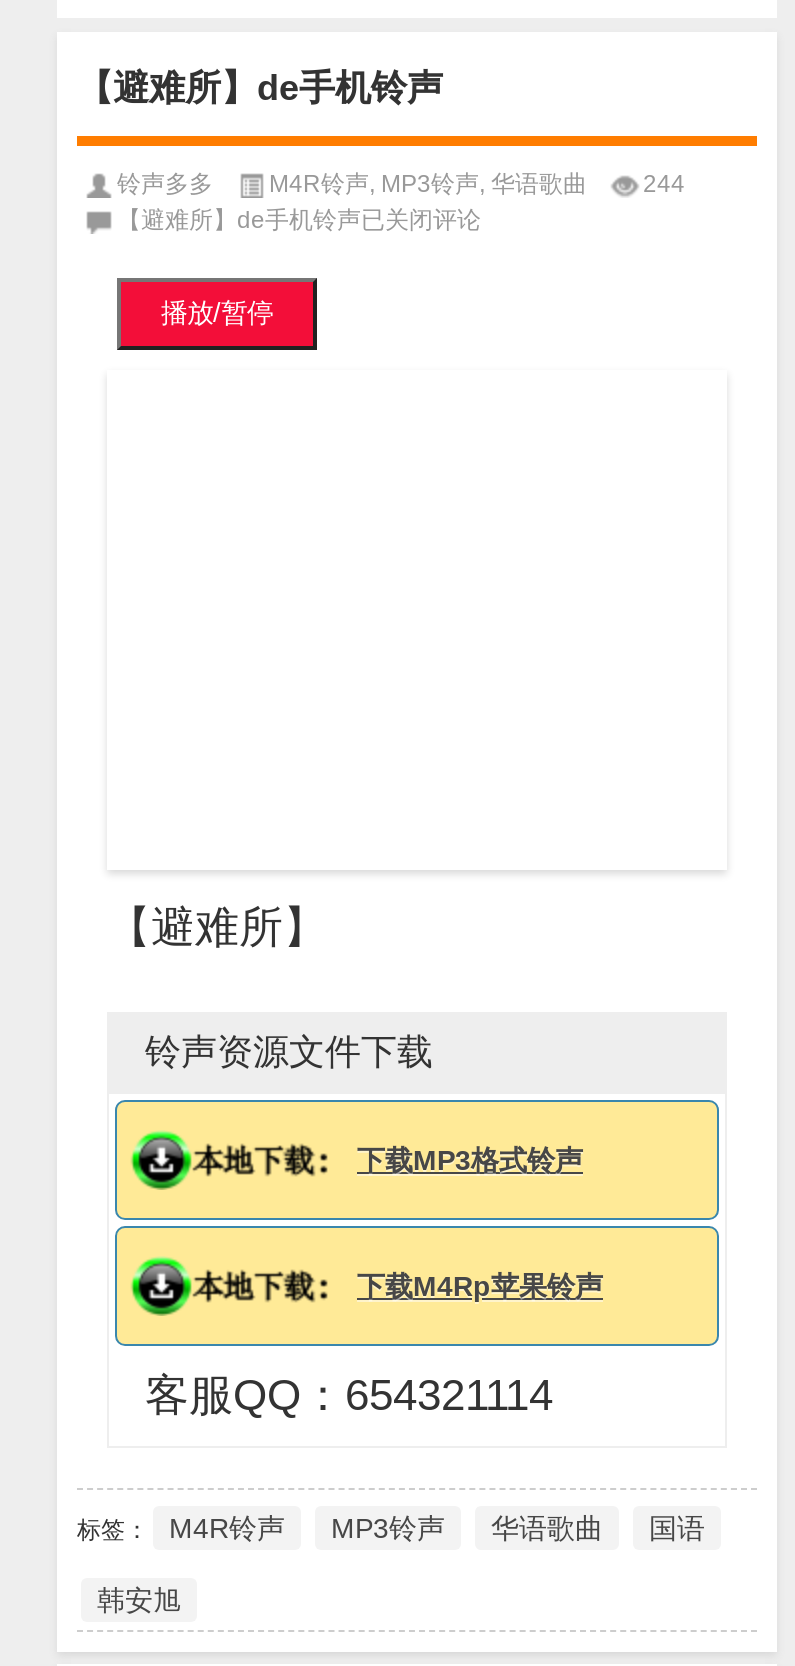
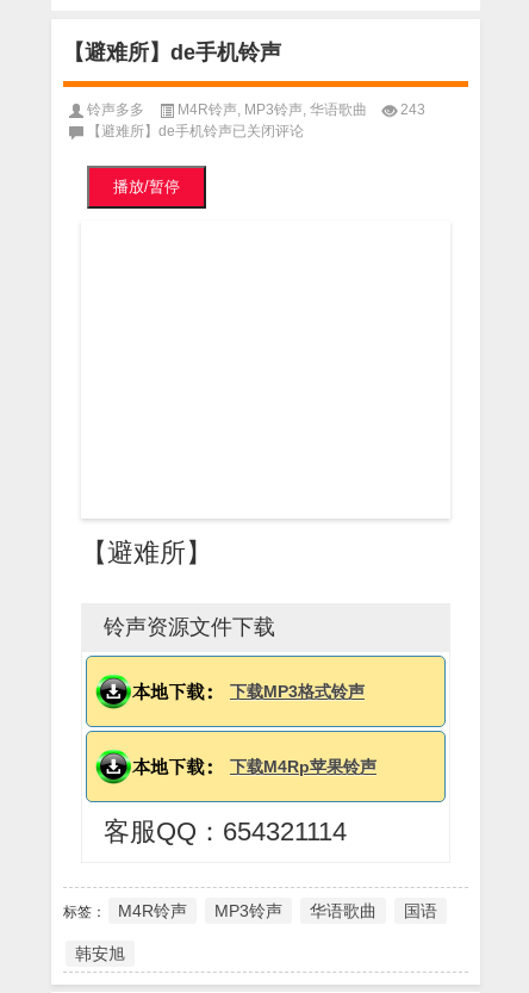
[117,169,685,197] 铃声多多 M4R铃声, MP3铃声,华语歌曲 244 -> [87,101,425,117] 铃声多多 M4R铃声, MP3铃声,华语歌曲 243

